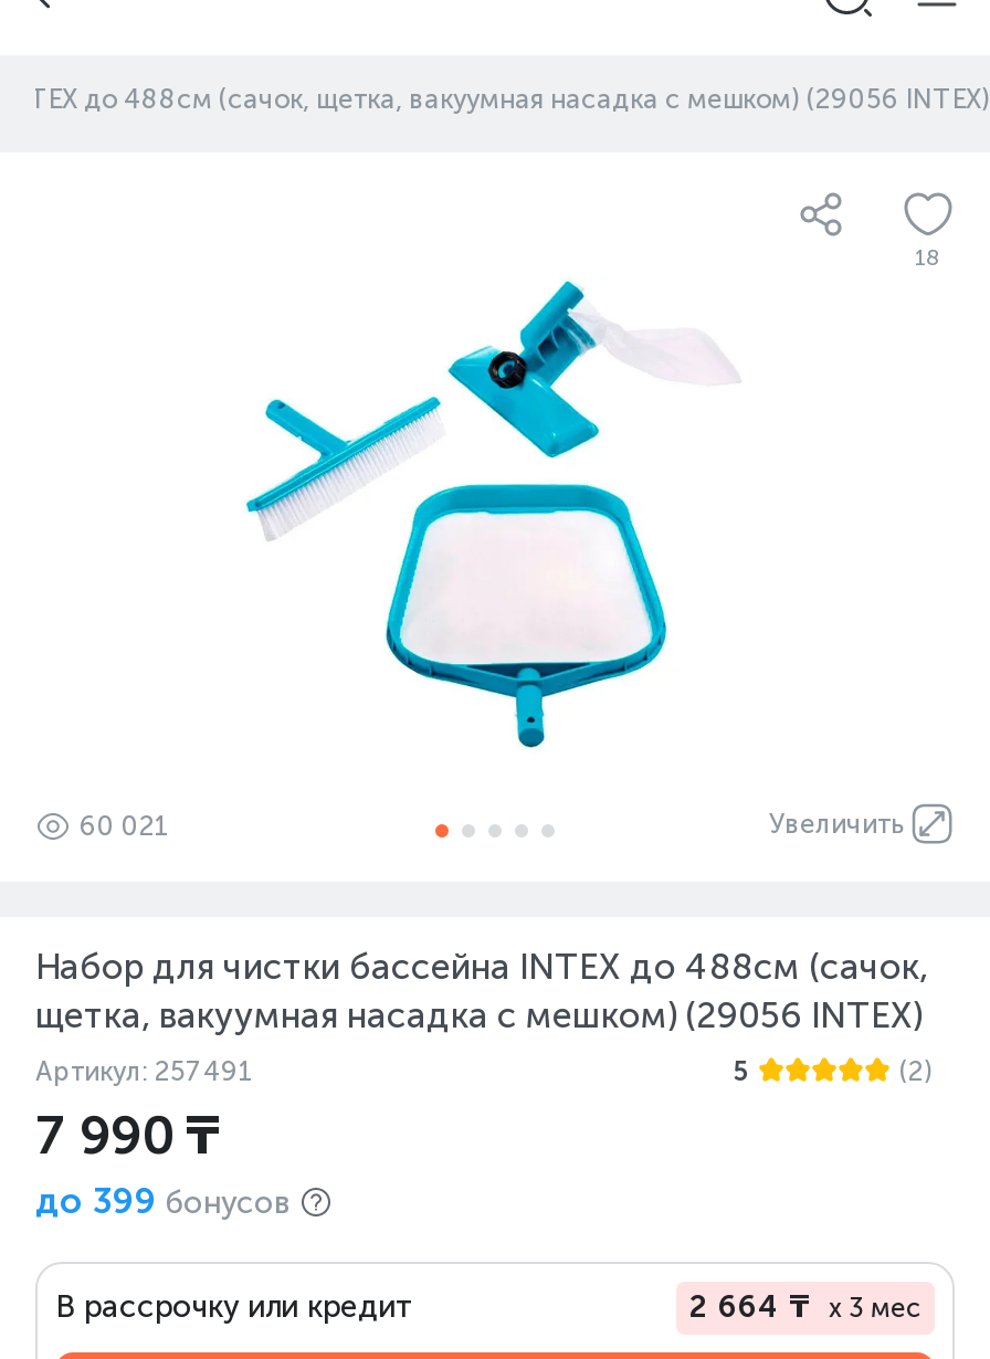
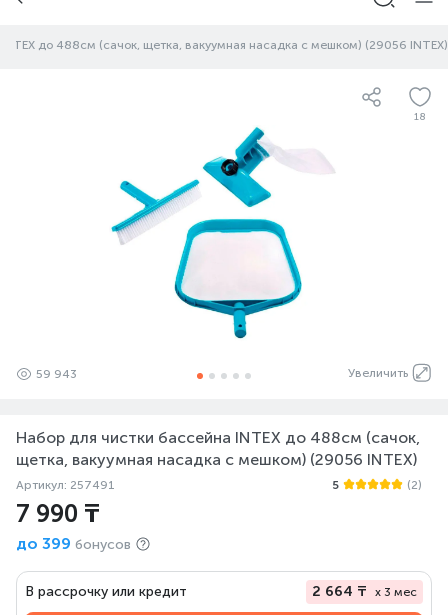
[80,811,177,842] 60 021 -> [36,367,80,381] 59 943

